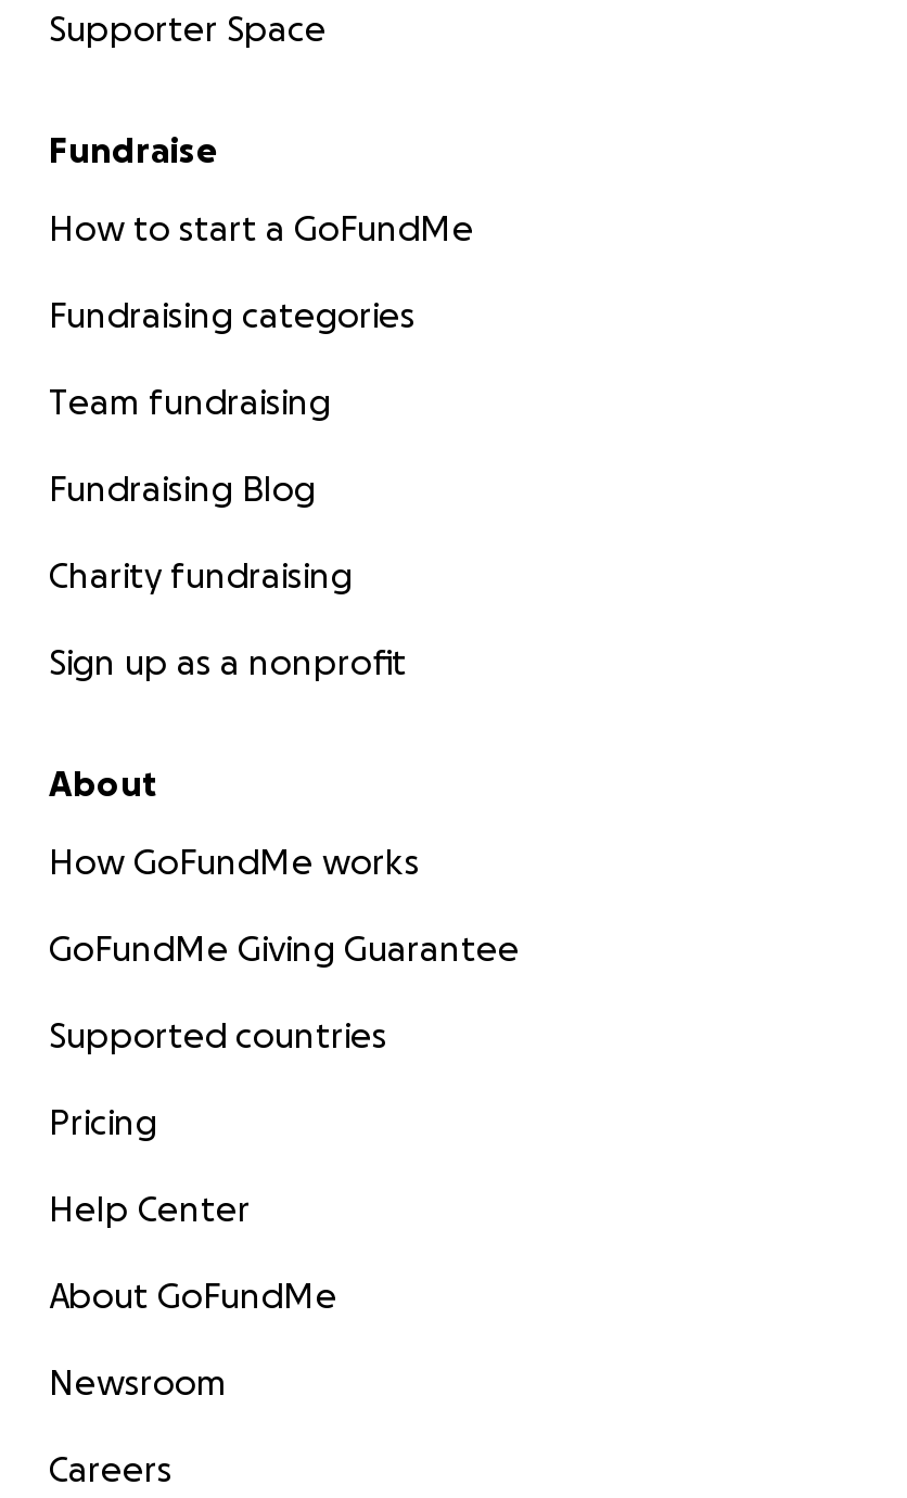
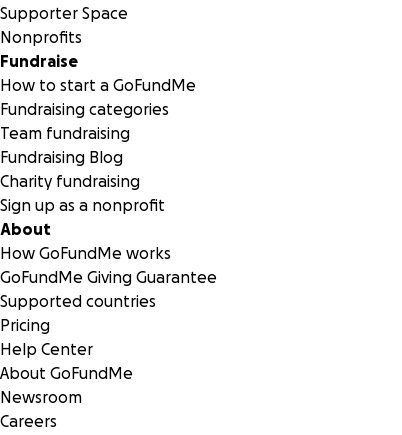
none -> [0,28,82,46] Nonprofits

